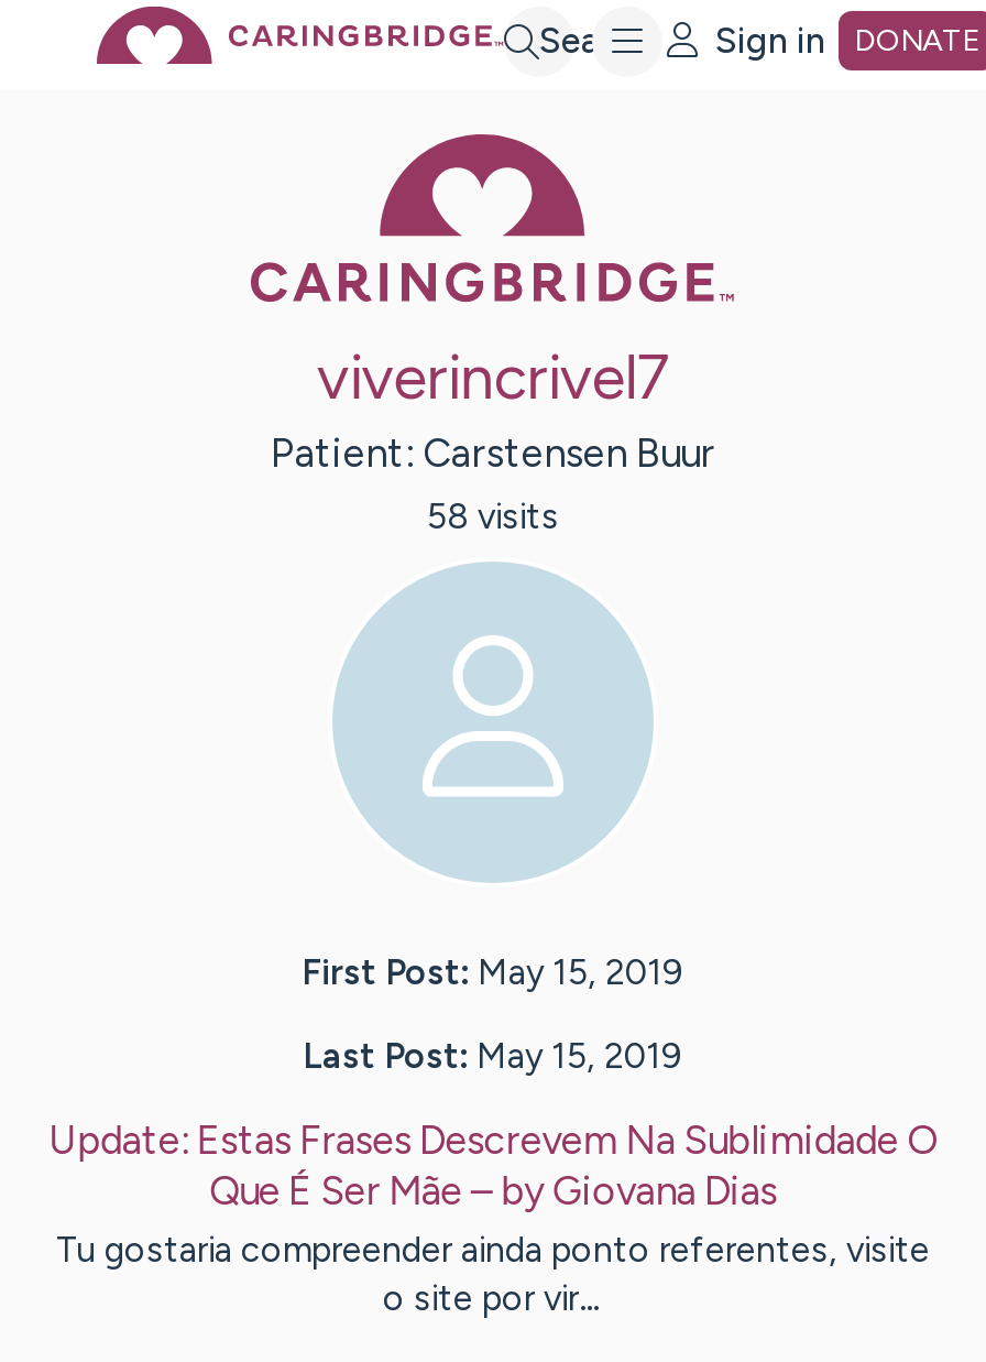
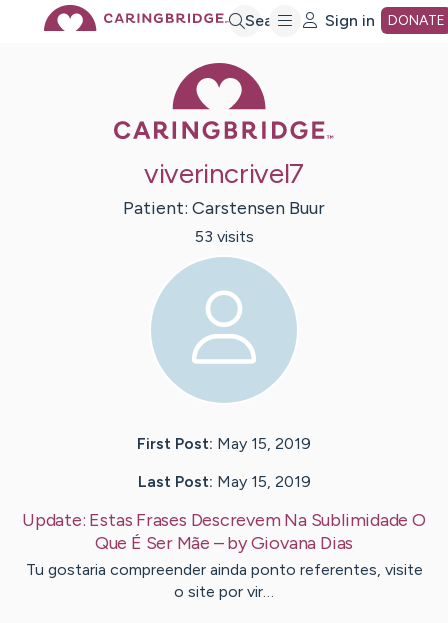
[427,496,559,538] 58 visits -> [194,227,253,246] 53 visits

